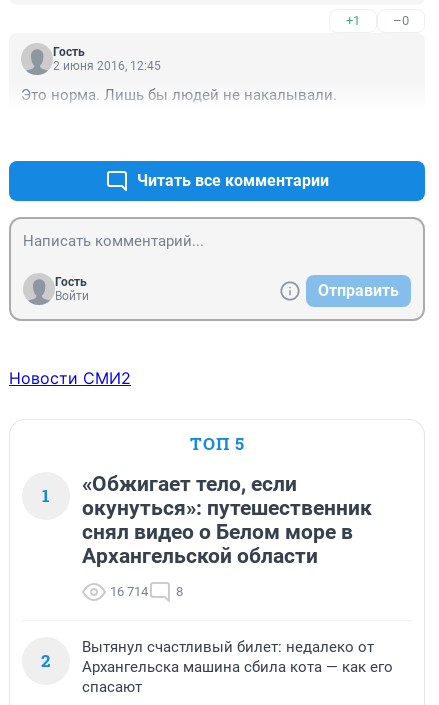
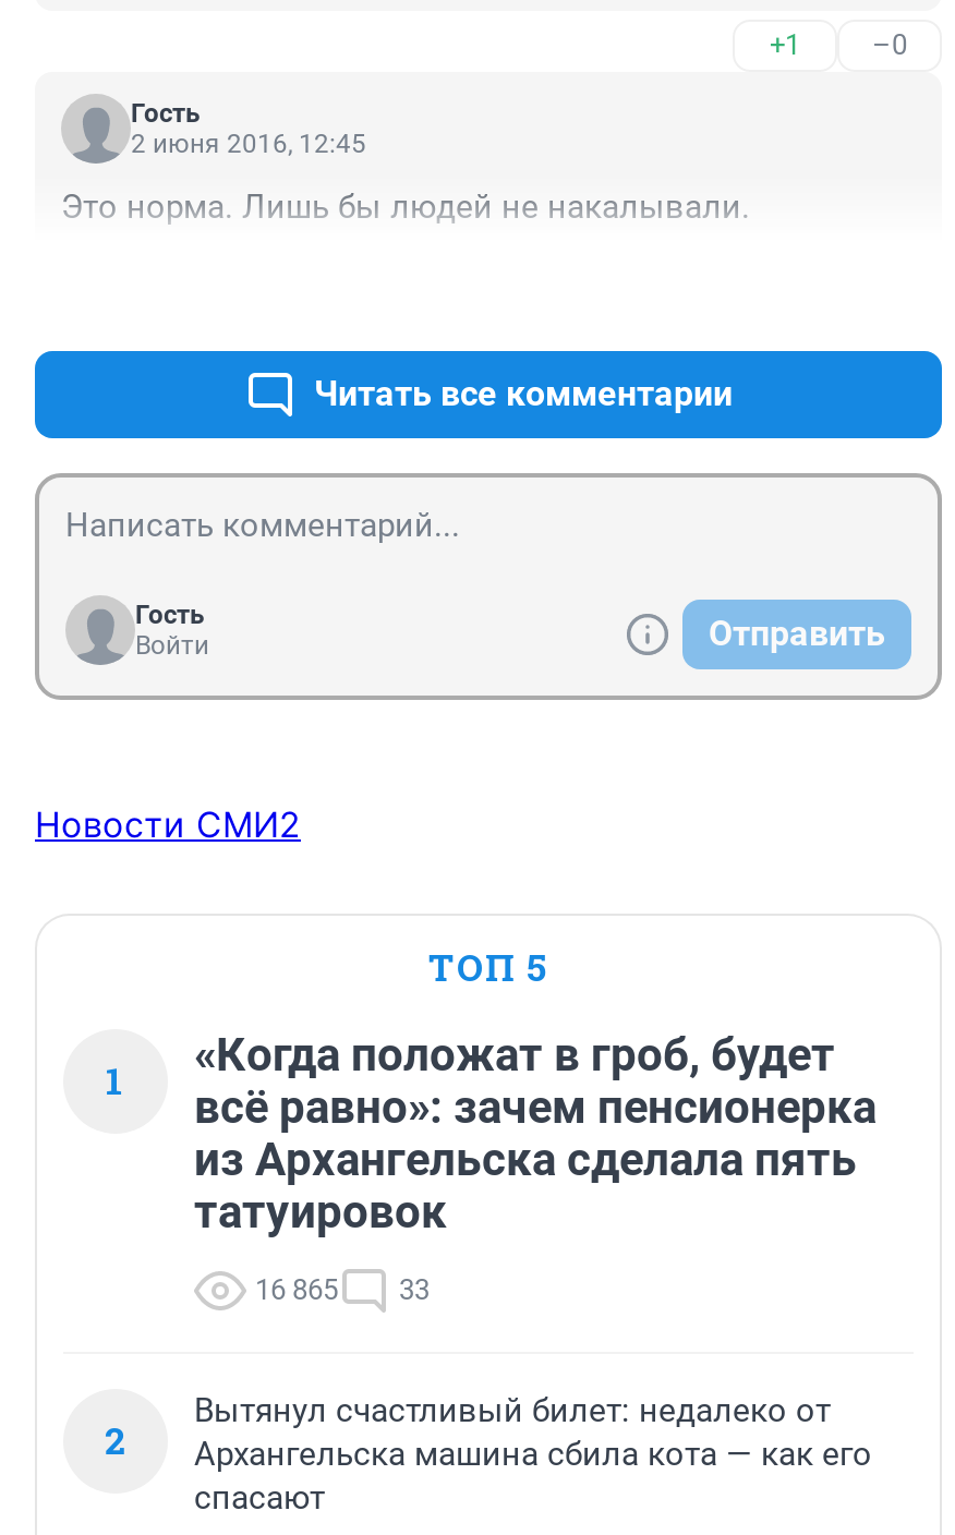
[82,472,372,568] «Обжигает тело, если | окунуться»: путешественник | снял видео о Белом море в | Архангельской области -> [194,1029,877,1239] «Когда положат в гроб, будет | всё равно»: зачем пенсионерка | из Архангельска сделала пять | татуировок
[110,584,183,599] 16 714 | 8 -> [255,1274,430,1306] 16 865 | 33

